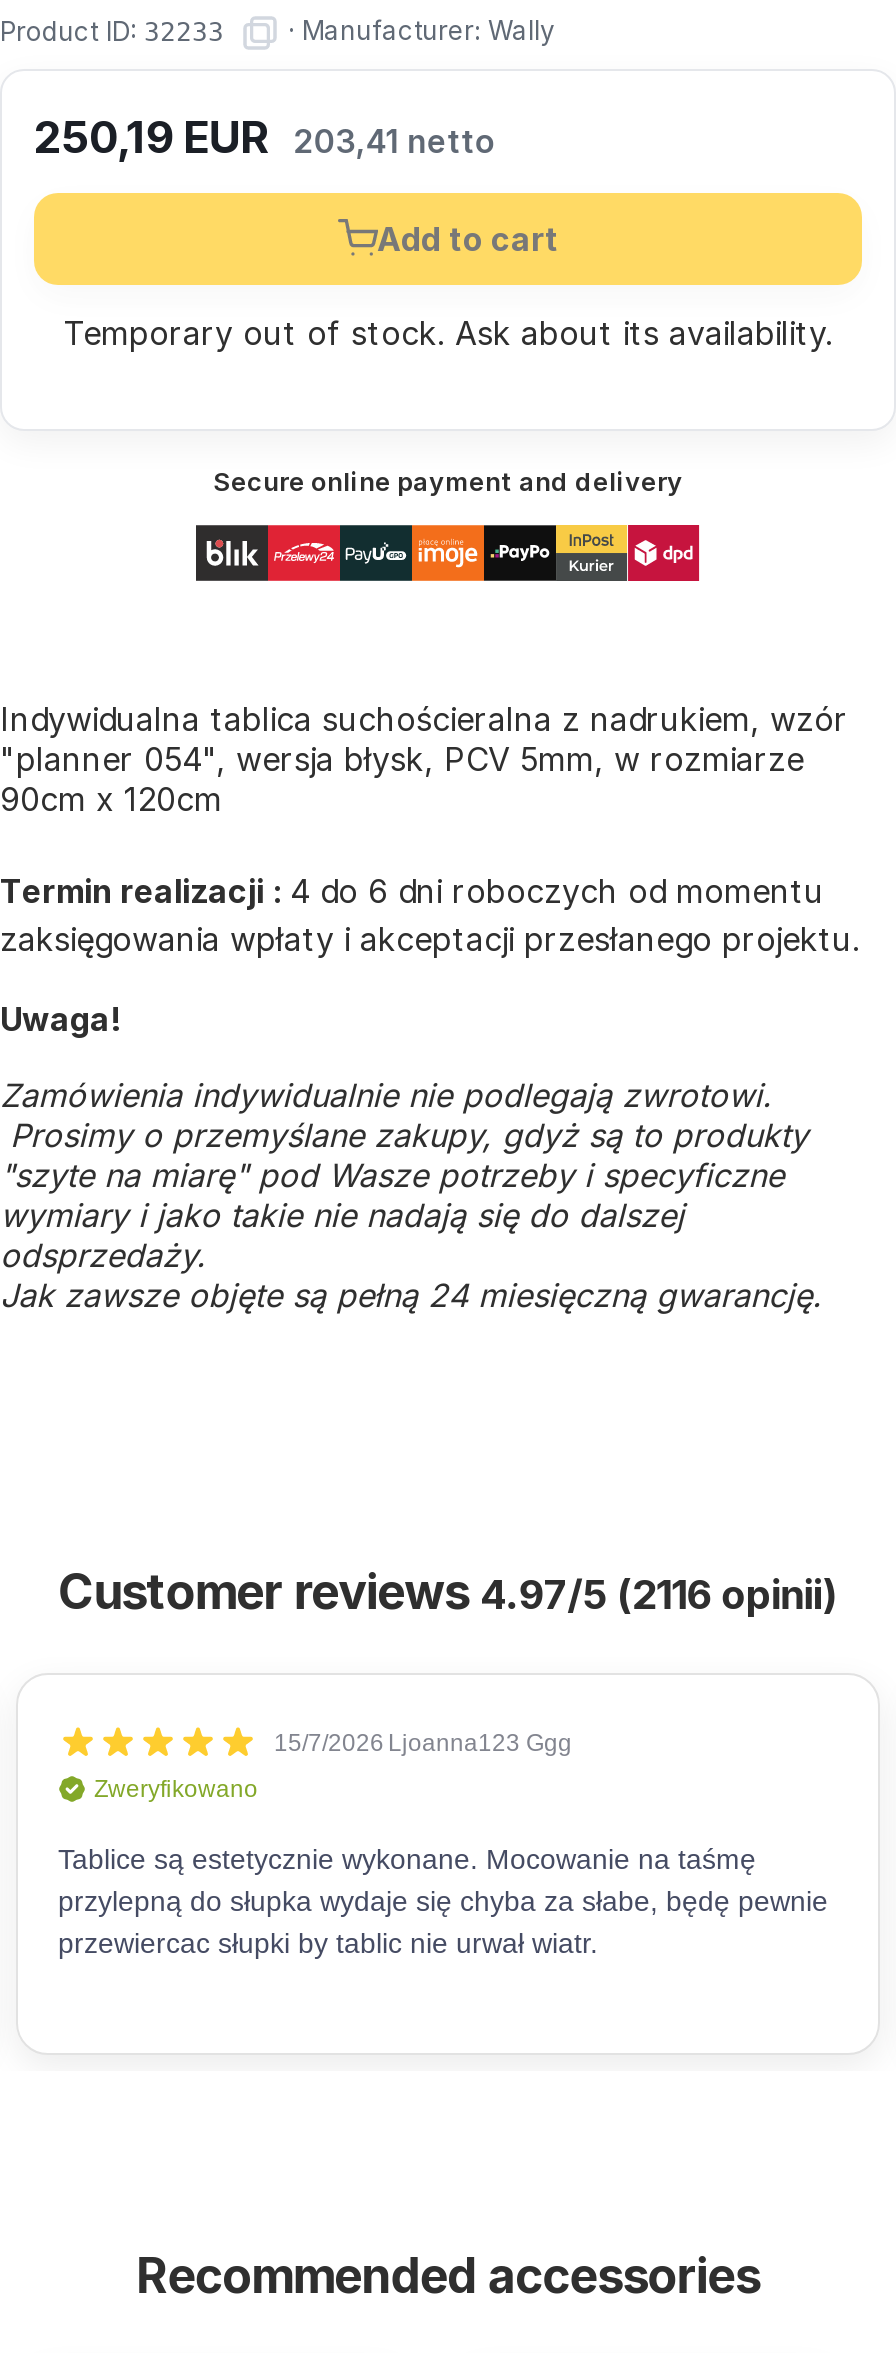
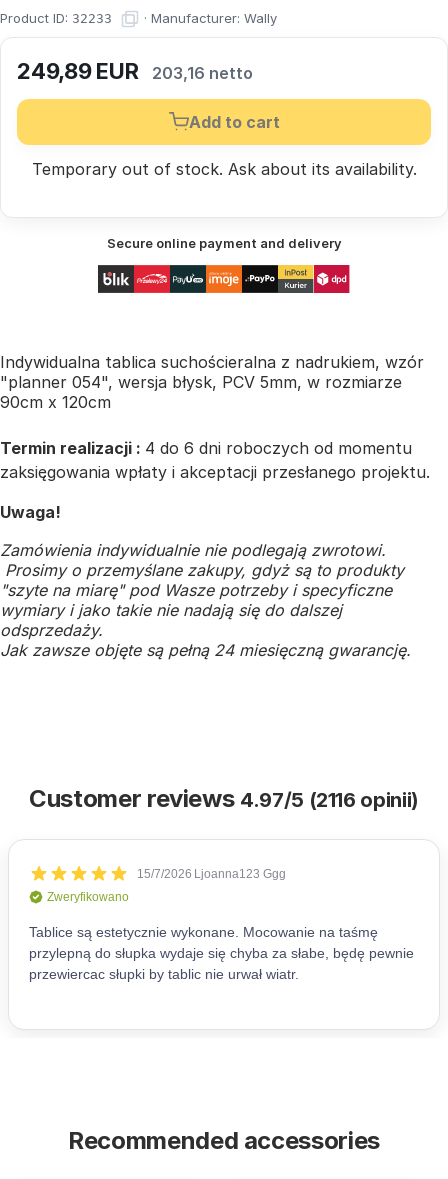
[34,111,495,163] 250,19 EUR 203,41 netto -> [17,58,253,84] 249,89 EUR 203,16 netto

